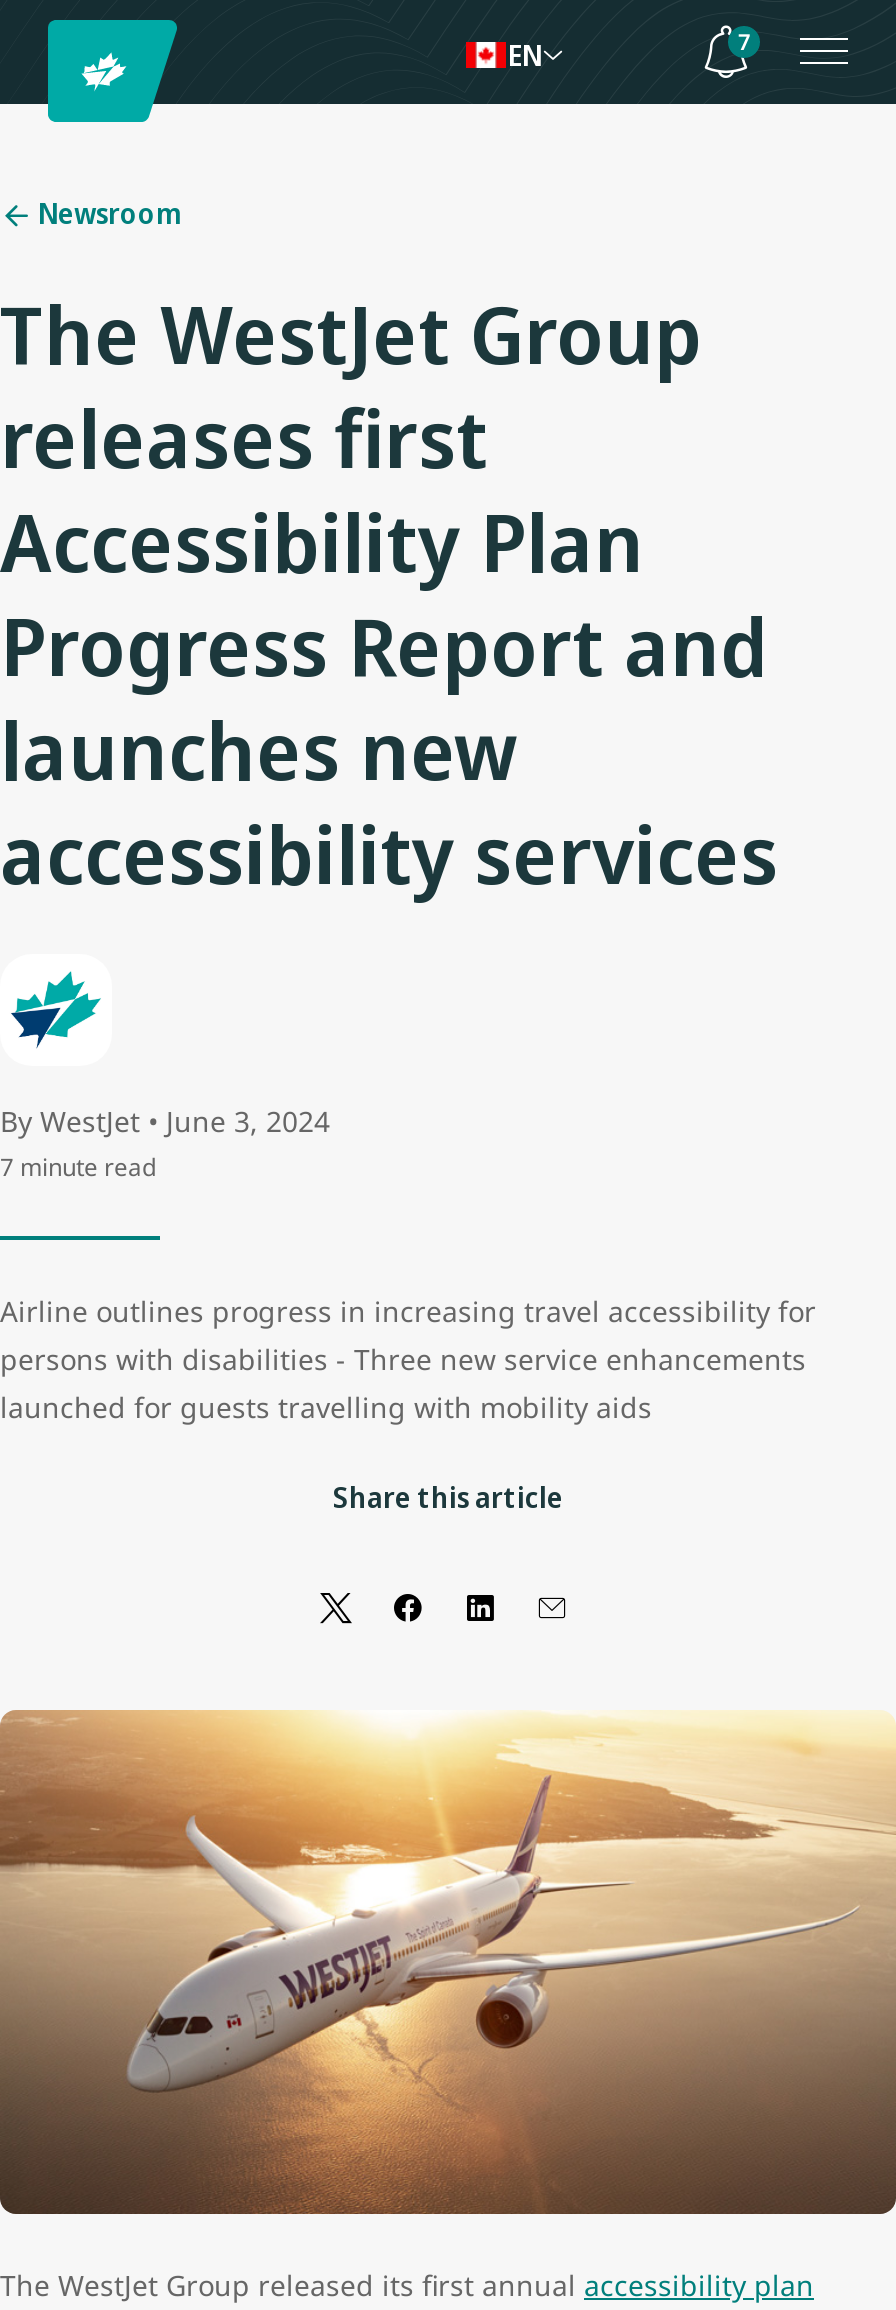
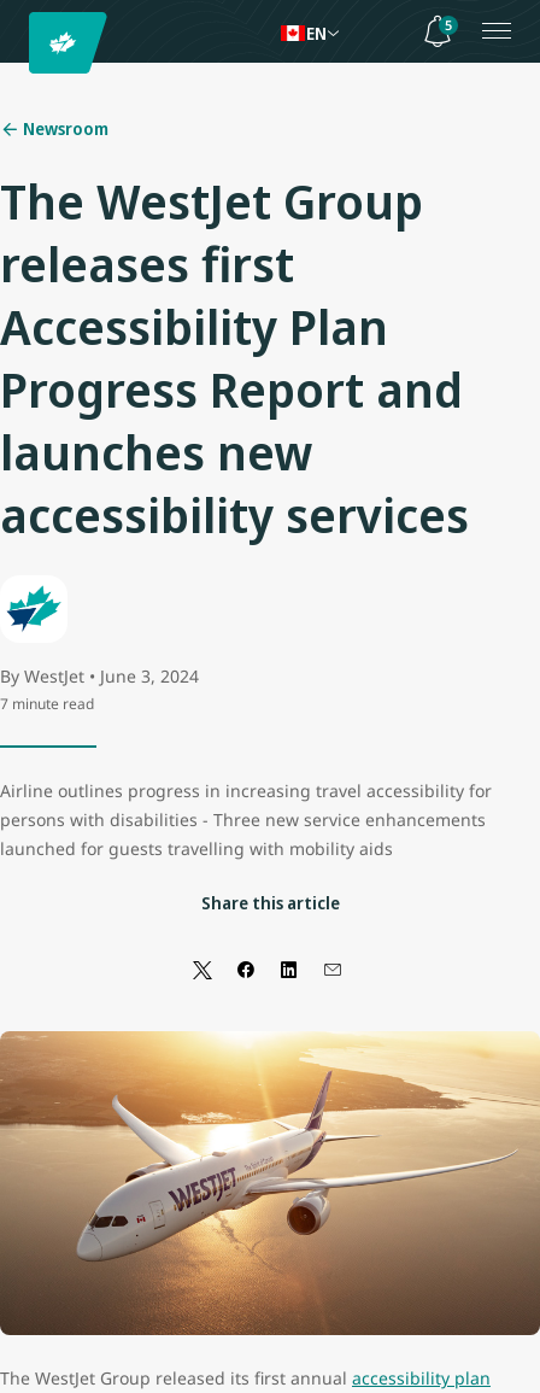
[738,25,750,55] 7 -> [445,15,452,33] 5

